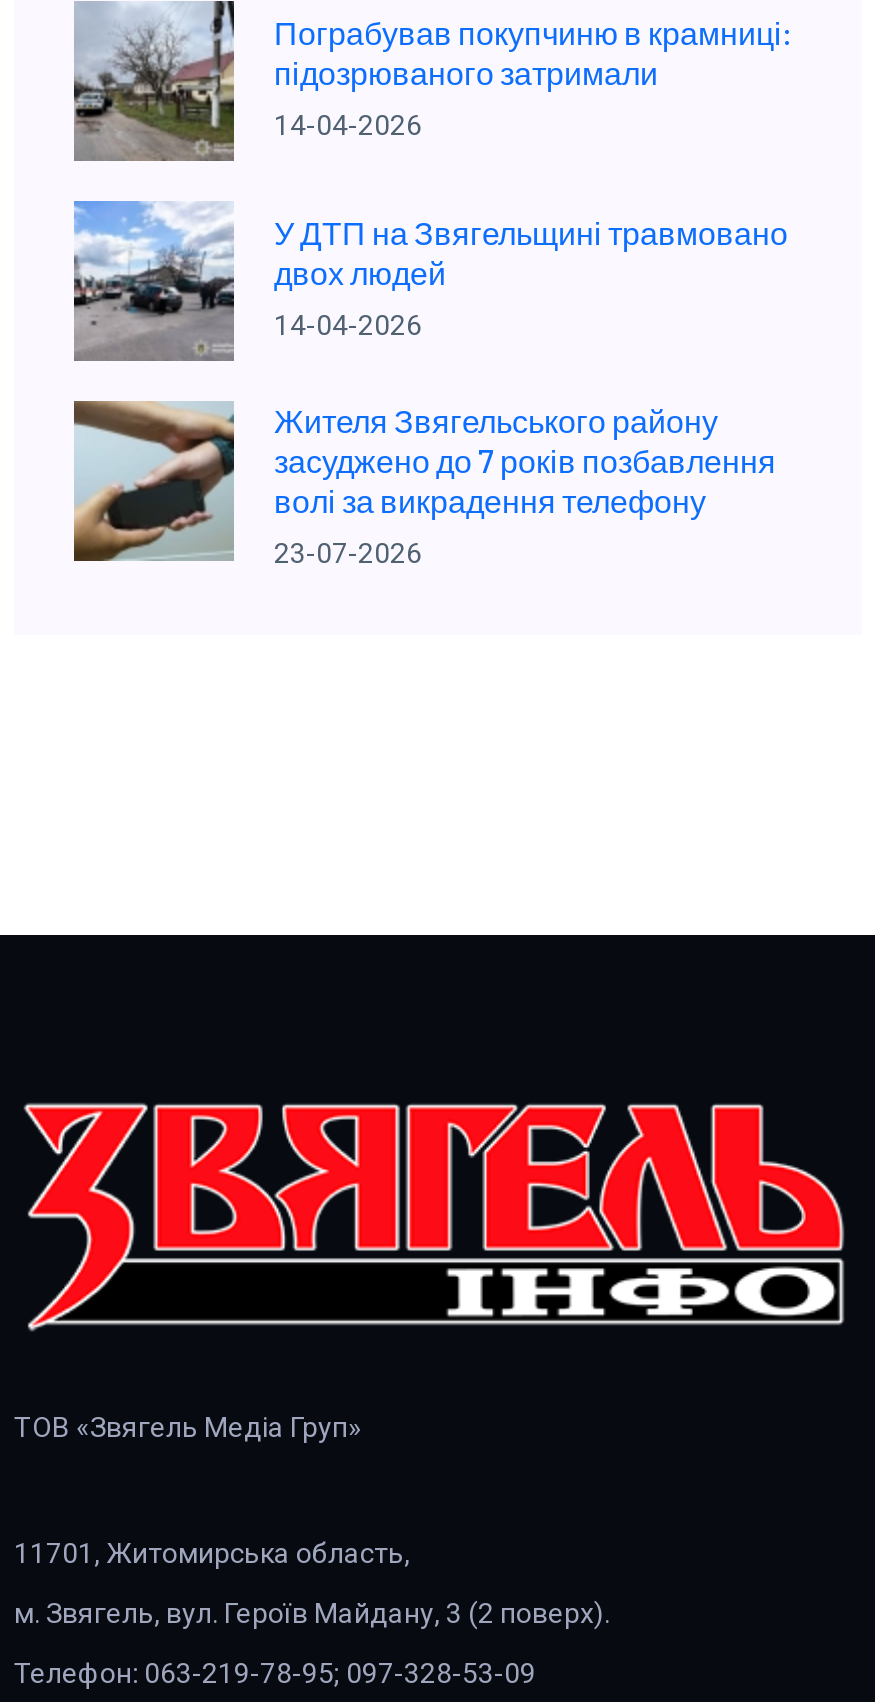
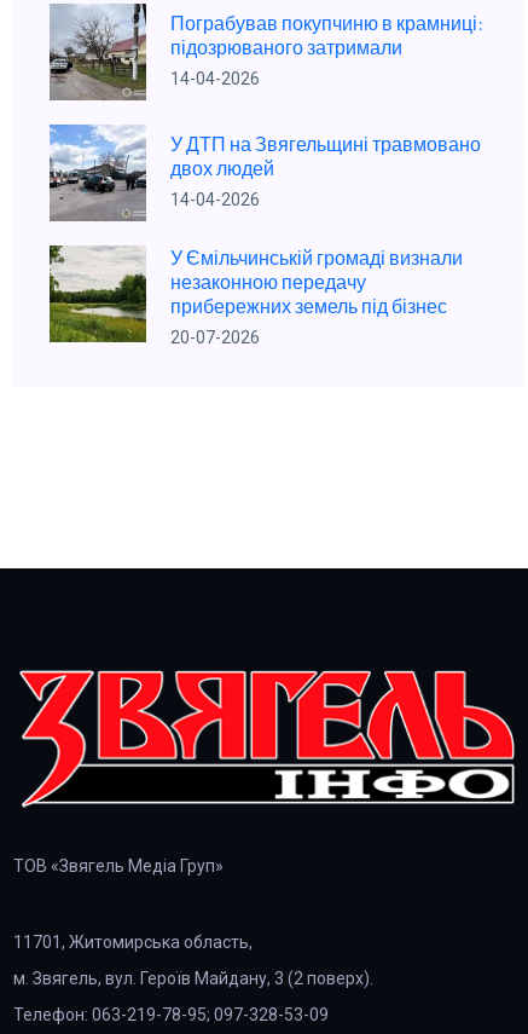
[74,400,776,561] [image] | Жителя Звягельського району | засуджено до 7 років позбавлення | волі за викрадення телефону -> [48,245,463,342] [image] | У Ємільчинській громаді визнали | незаконною передачу | прибережних земель під бізнес
[274,536,422,568] 23-07-2026 -> [170,327,260,347] 20-07-2026

